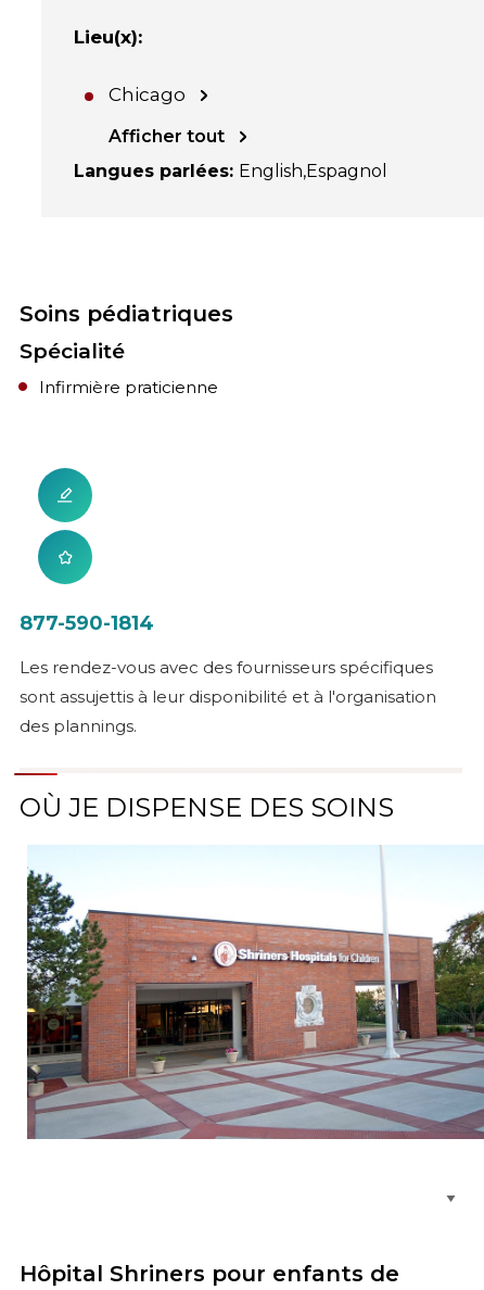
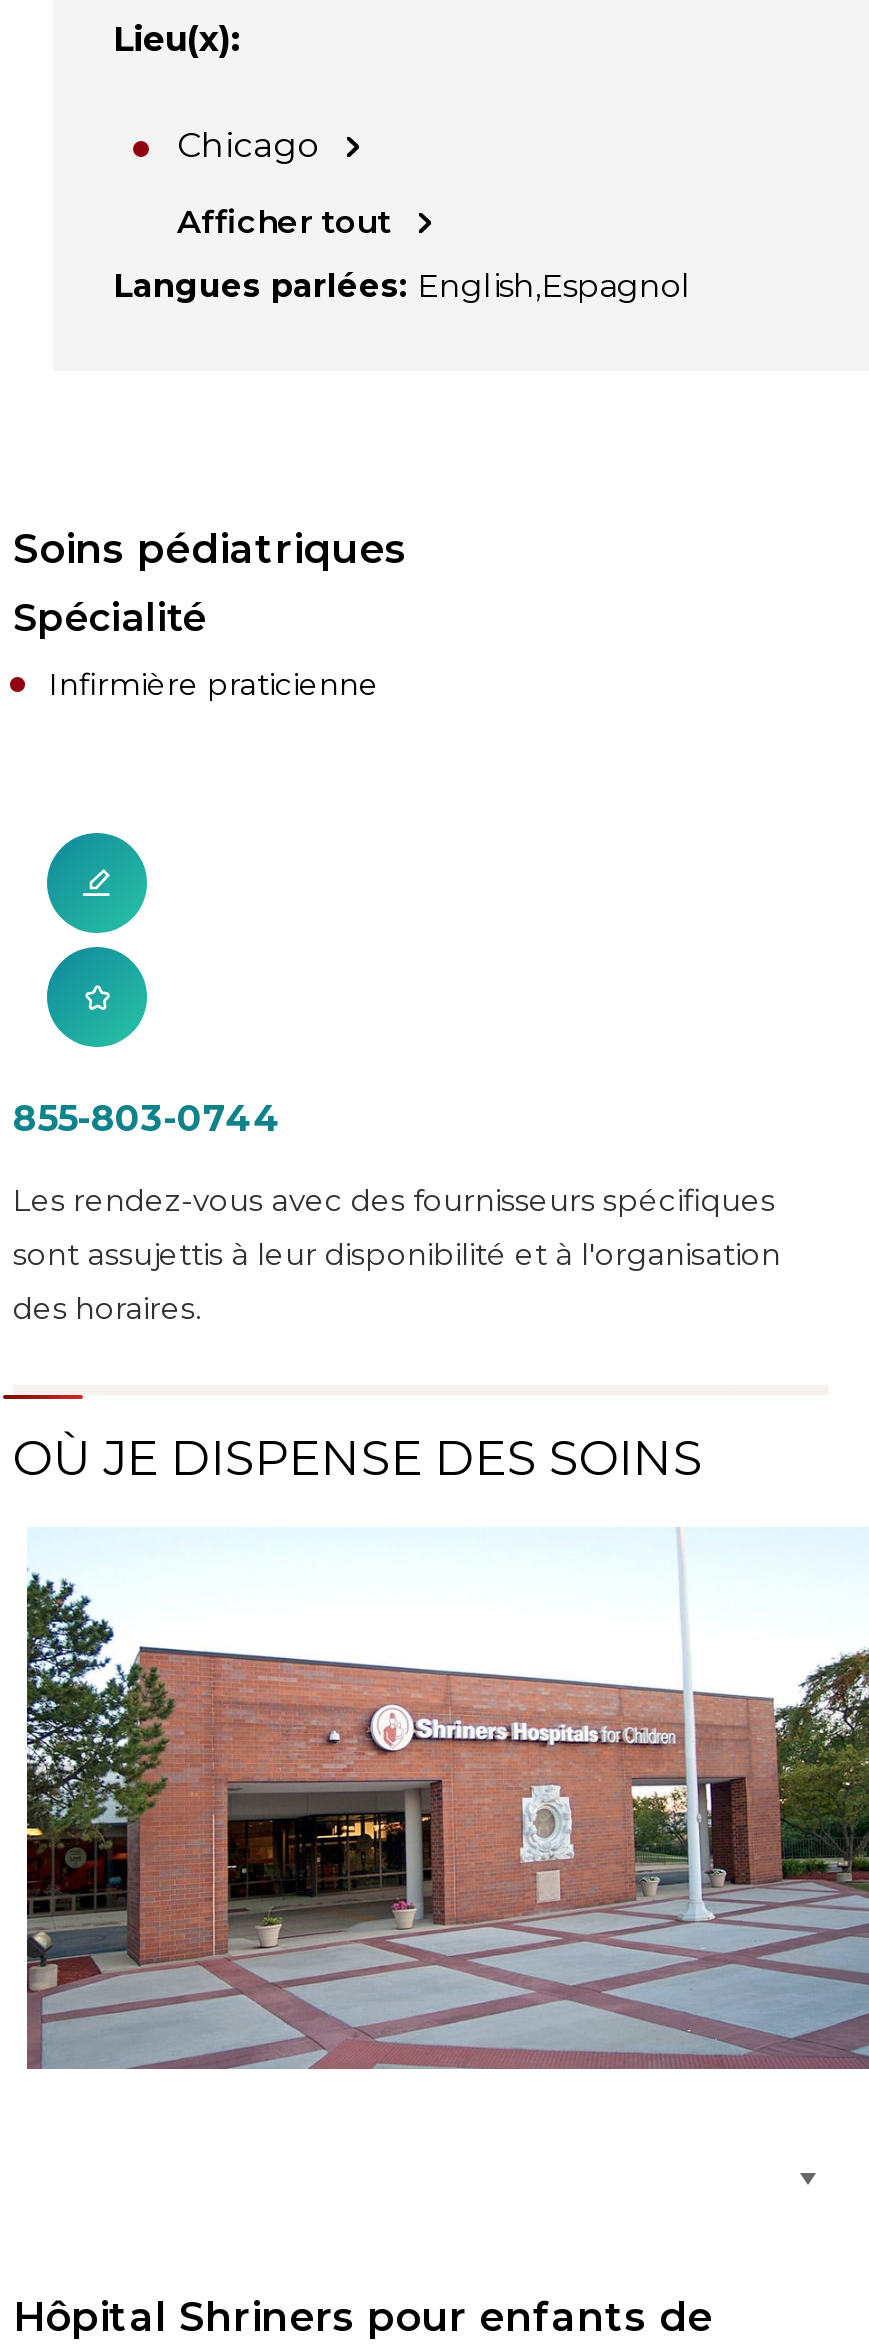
[20,611,154,635] 877-590-1814 -> [13,1097,281,1141] 855-803-0744
[20,716,137,736] des plannings. -> [13,1289,201,1327] des horaires.

